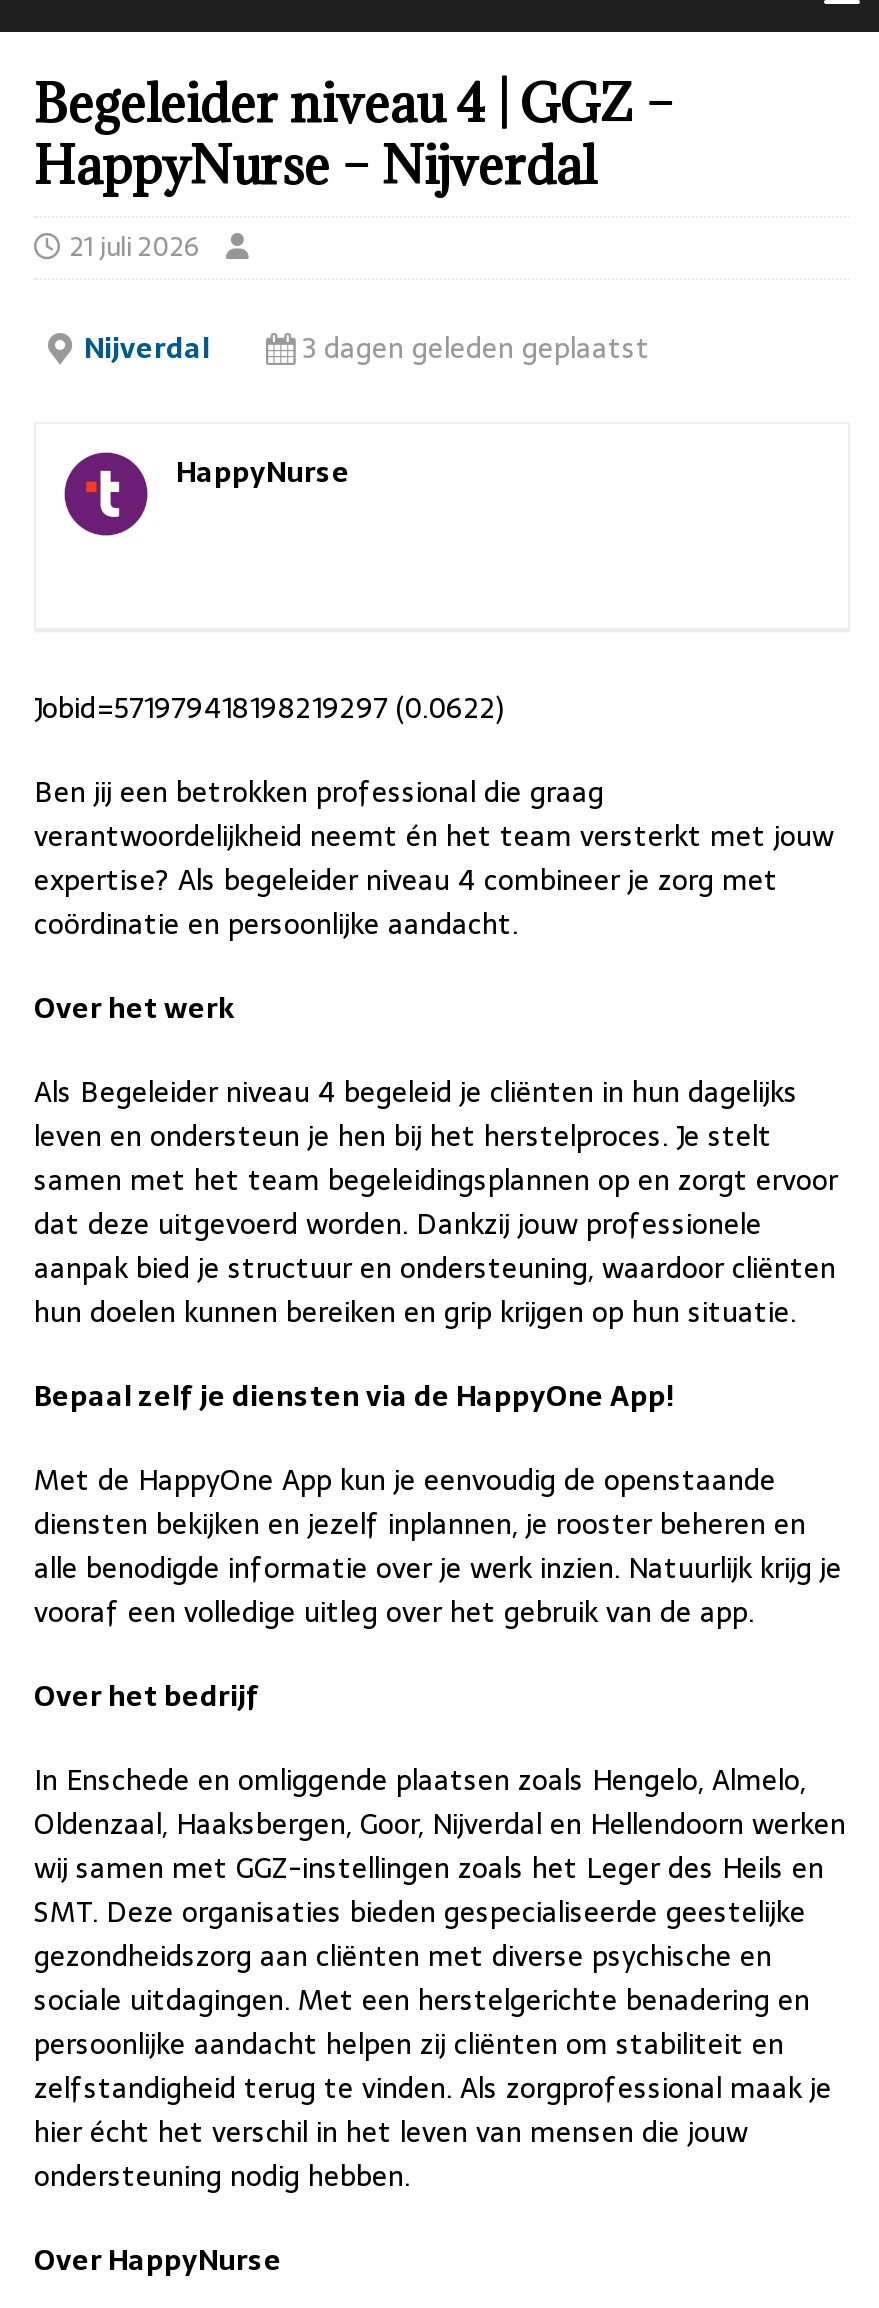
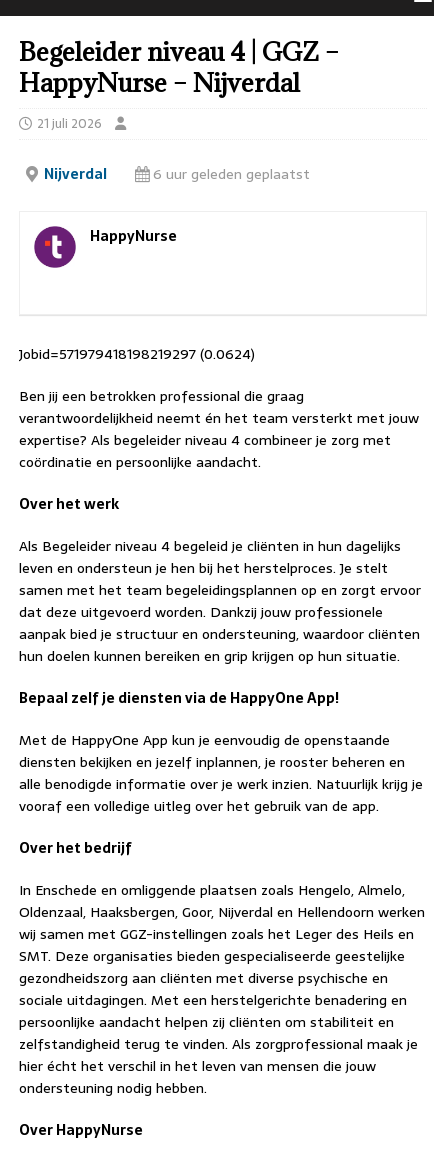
[302,326,650,370] 3 dagen geleden geplaatst -> [153,163,310,185] 6 uur geleden geplaatst
[34,686,504,730] Jobid=571979418198219297 (0.0622) -> [19,343,255,365] Jobid=571979418198219297 (0.0624)

